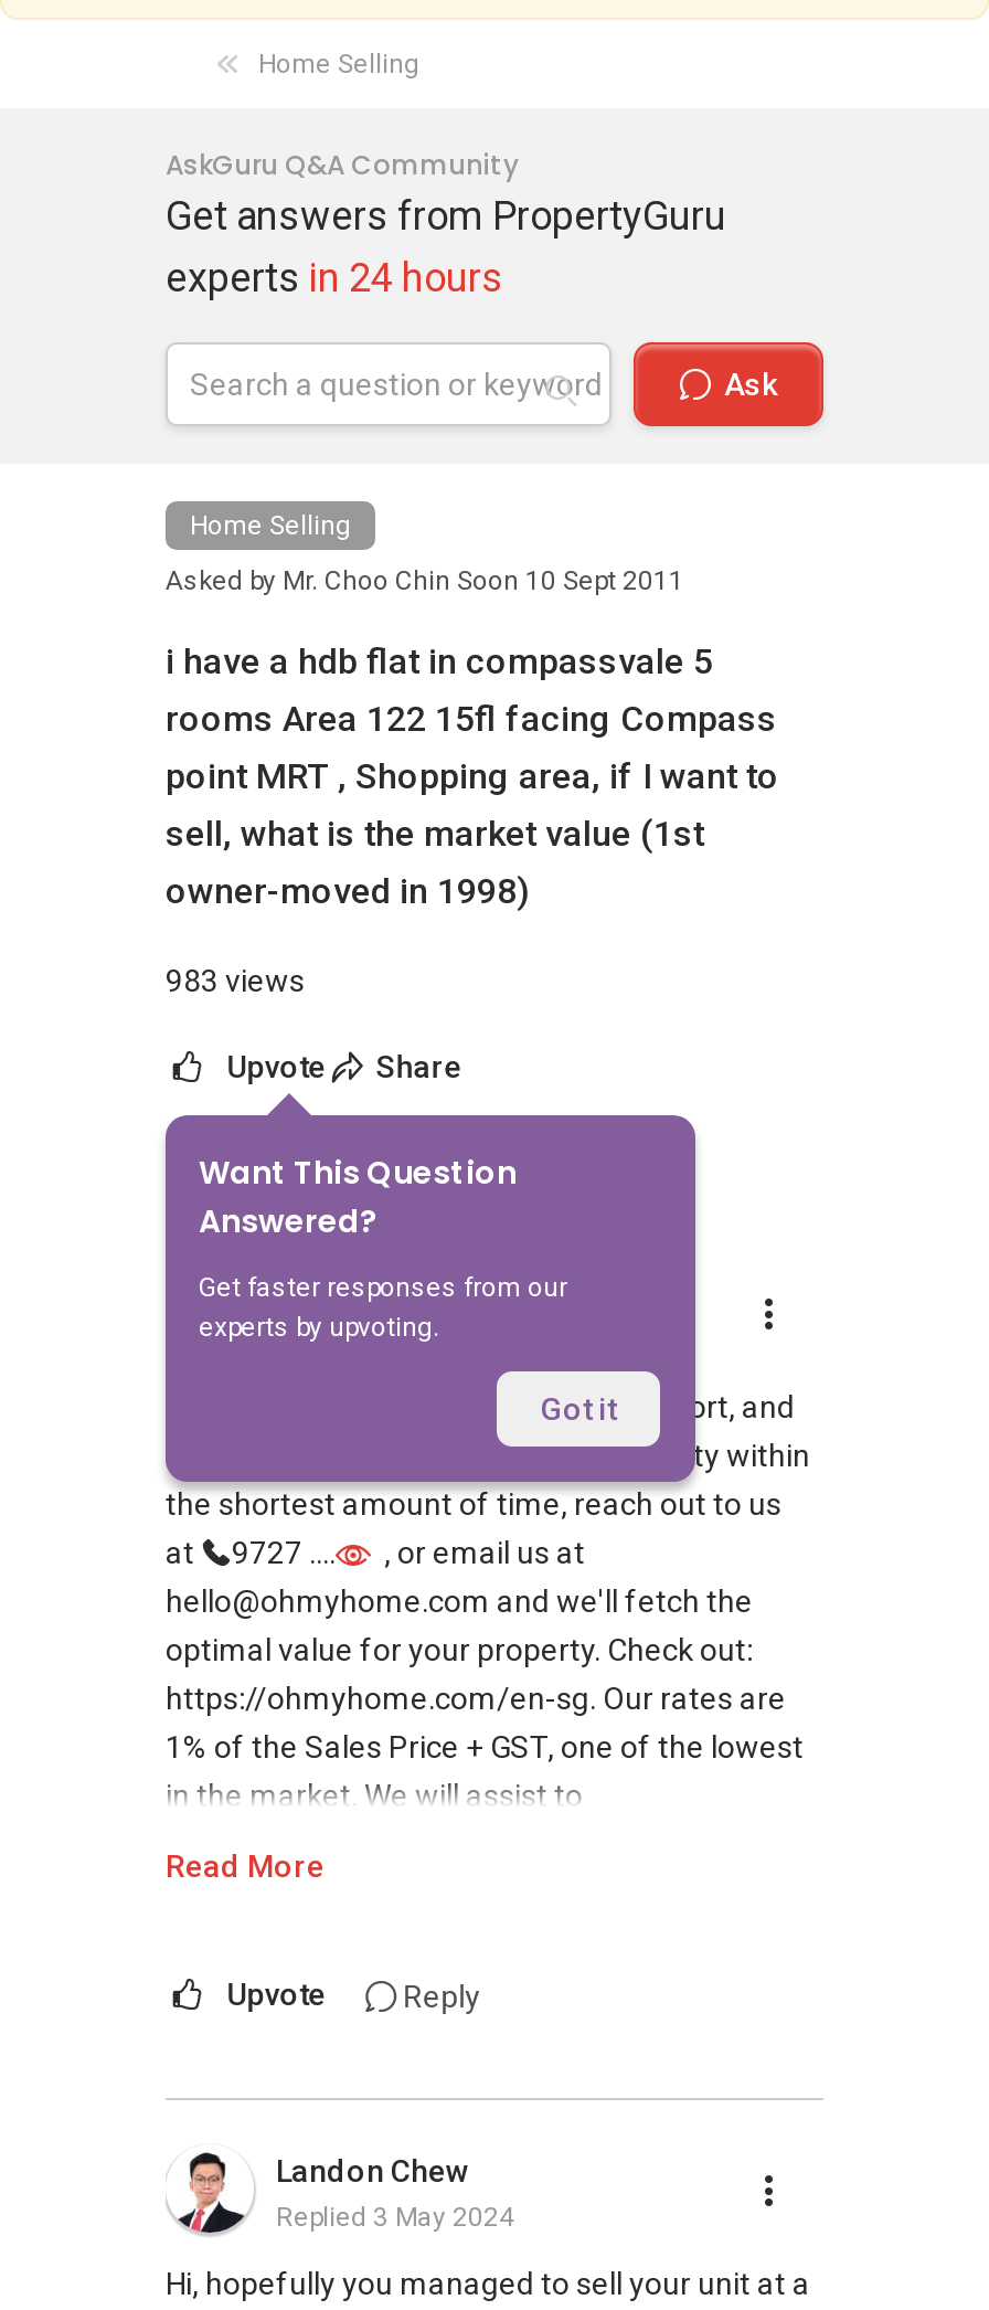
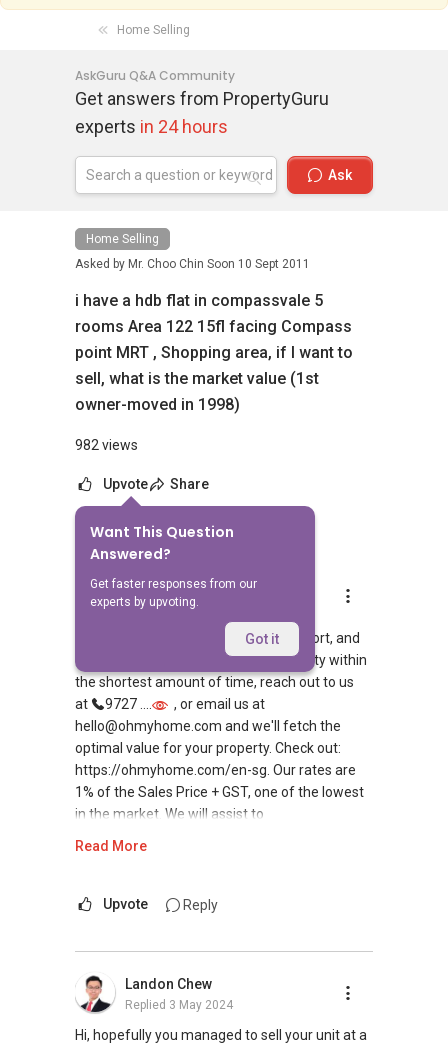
[166,963,305,998] 983 views -> [75,437,138,453] 982 views

